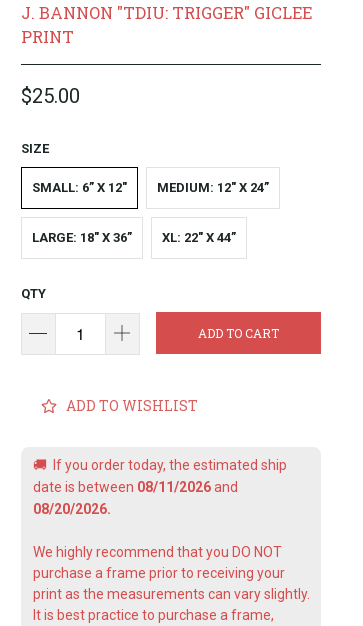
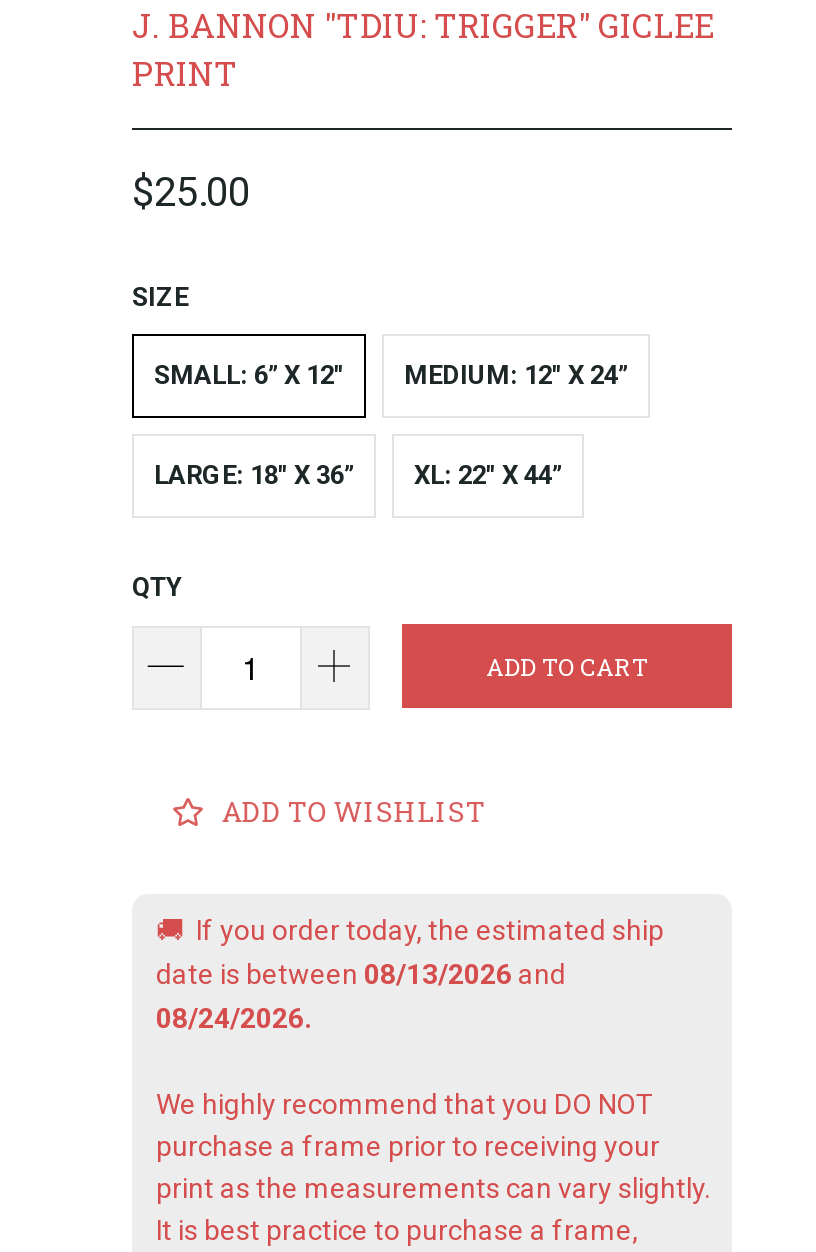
[33,478,238,494] date is between 08/11/2026 and -> [156,957,566,989] date is between 08/13/2026 and
[33,500,111,516] 08/20/2026. -> [156,1001,312,1033] 08/24/2026.

